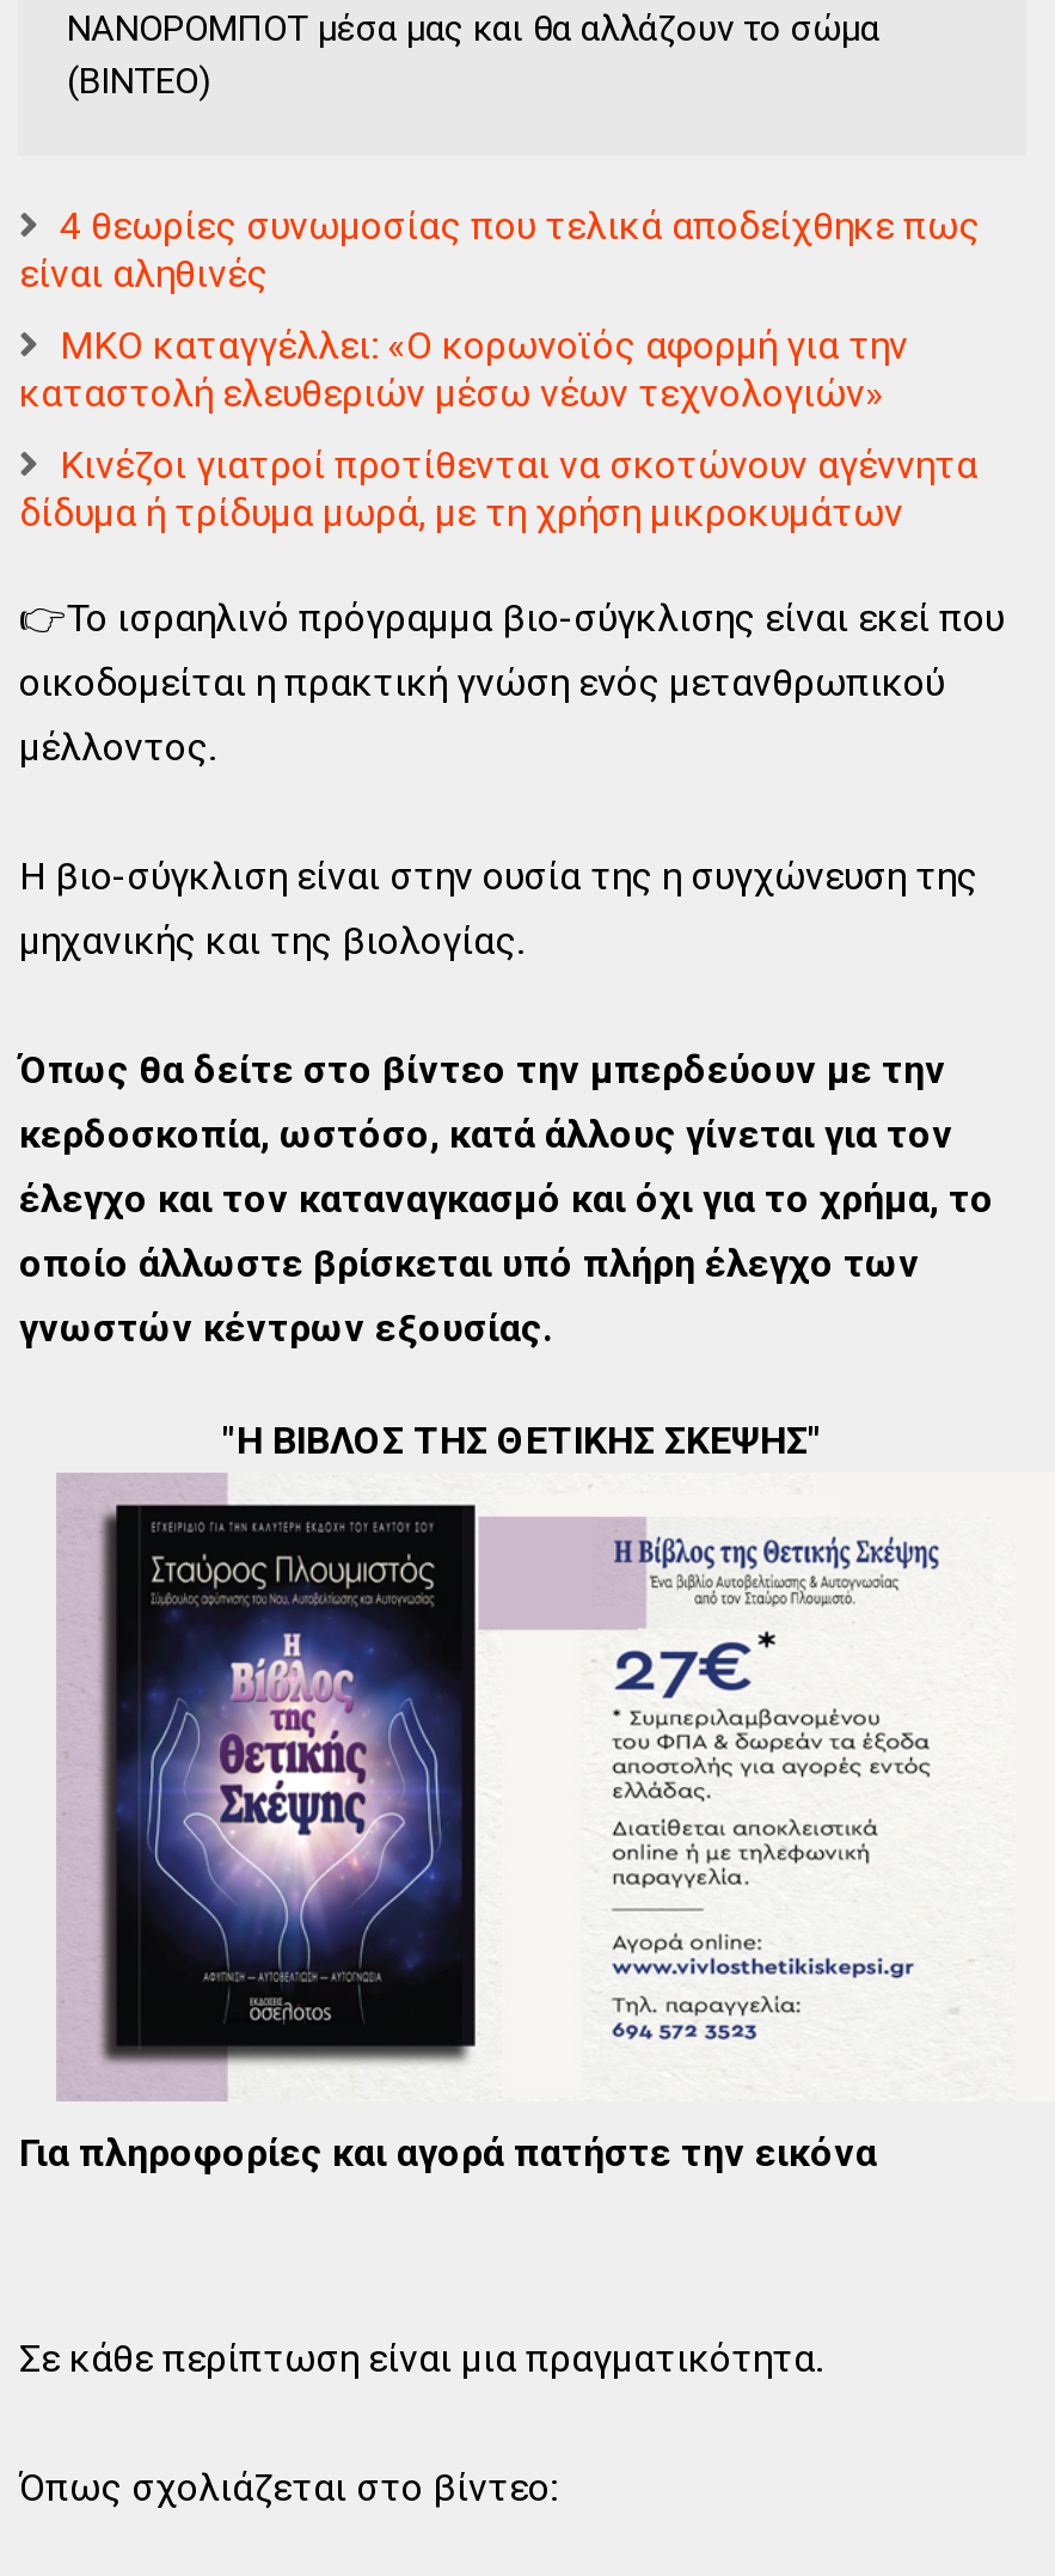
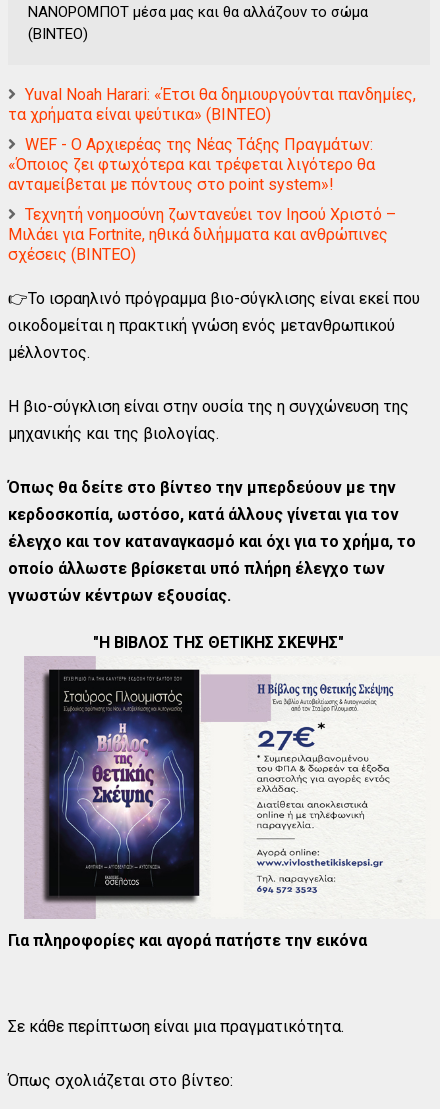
[19,203,979,296] 4 θεωρίες συνωμοσίας που τελικά αποδείχθηκε πως | είναι αληθινές -> [8,85,416,124] Yuval Noah Harari: «Έτσι θα δημιουργούνται πανδημίες, | τα χρήματα είναι ψεύτικα» (ΒΙΝΤΕΟ)
[19,322,908,416] ΜΚΟ καταγγέλλει: «Ο κορωνοϊός αφορμή για την | καταστολή ελευθεριών μέσω νέων τεχνολογιών» -> [8,135,375,194] WEF - Ο Αρχιερέας της Νέας Τάξης Πραγμάτων: | «Όποιος ζει φτωχότερα και τρέφεται λιγότερο θα | ανταμείβεται με πόντους στο point system»!
[19,442,977,535] Κινέζοι γιατροί προτίθενται να σκοτώνουν αγέννητα | δίδυμα ή τρίδυμα μωρά, με τη χρήση μικροκυμάτων -> [8,205,396,264] Τεχνητή νοημοσύνη ζωντανεύει τον Ιησού Χριστό – | Μιλάει για Fortnite, ηθικά διλήμματα και ανθρώπινες | σχέσεις (ΒΙΝΤΕΟ)

